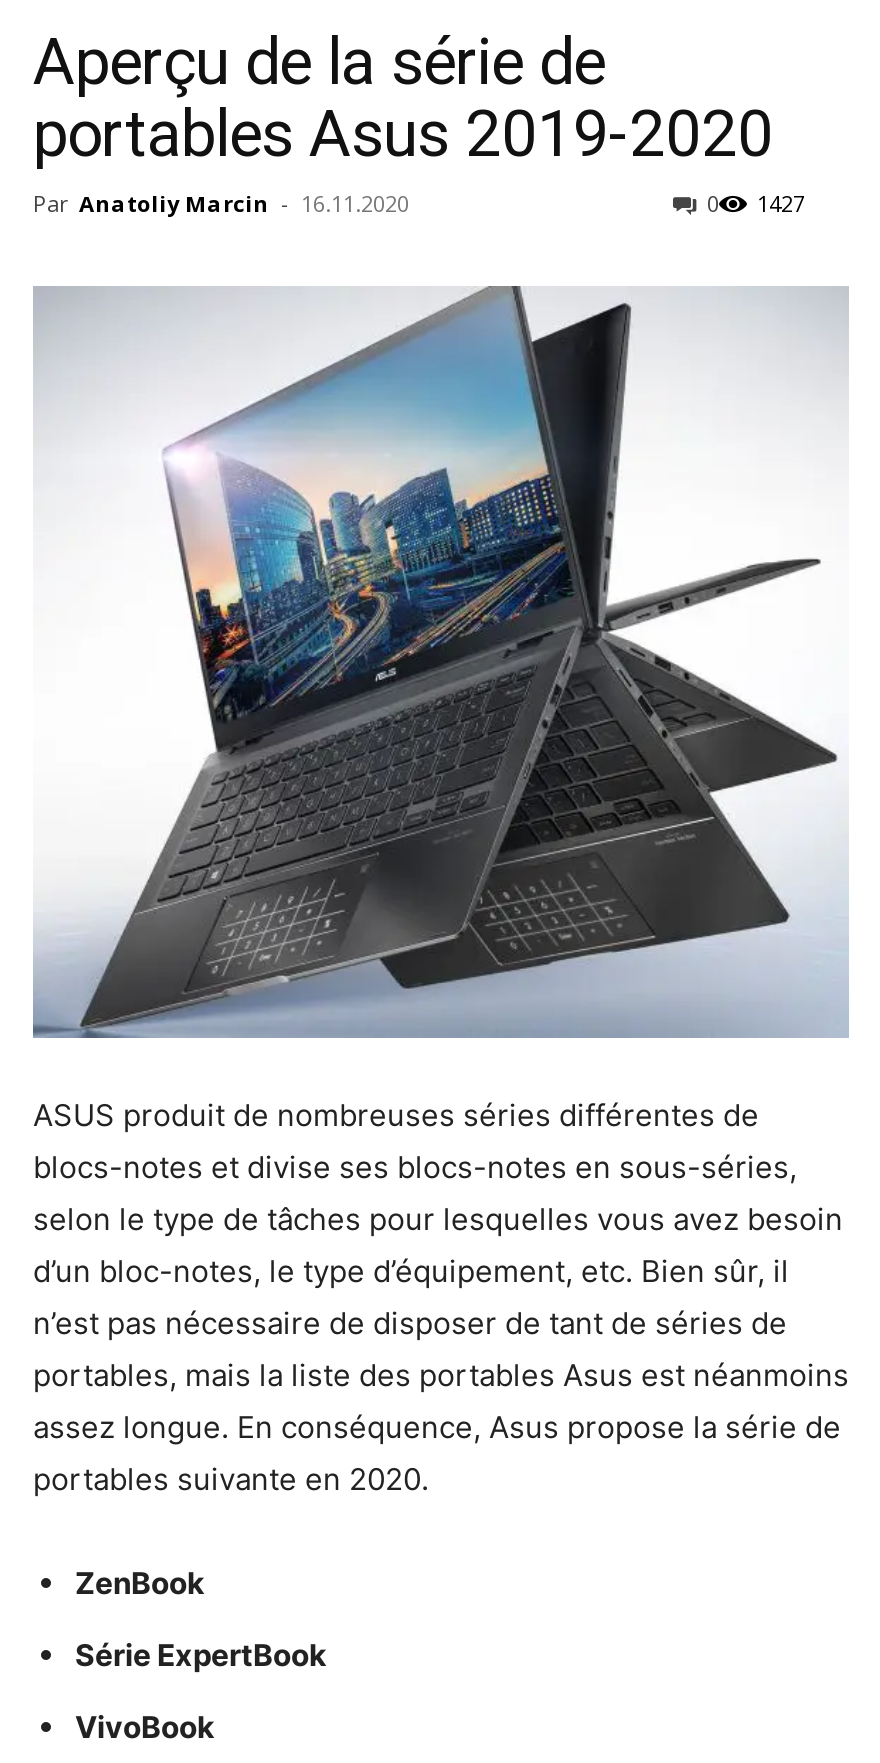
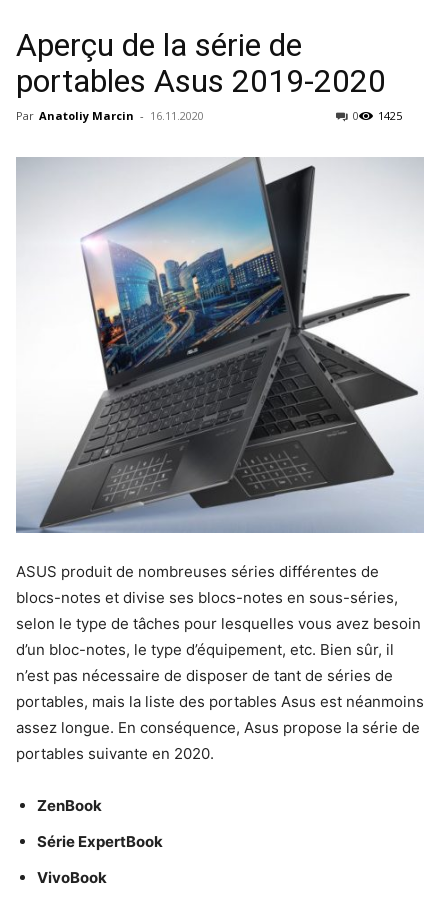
[707,188,805,218] 0 1427 -> [353,108,402,123] 0 1425

